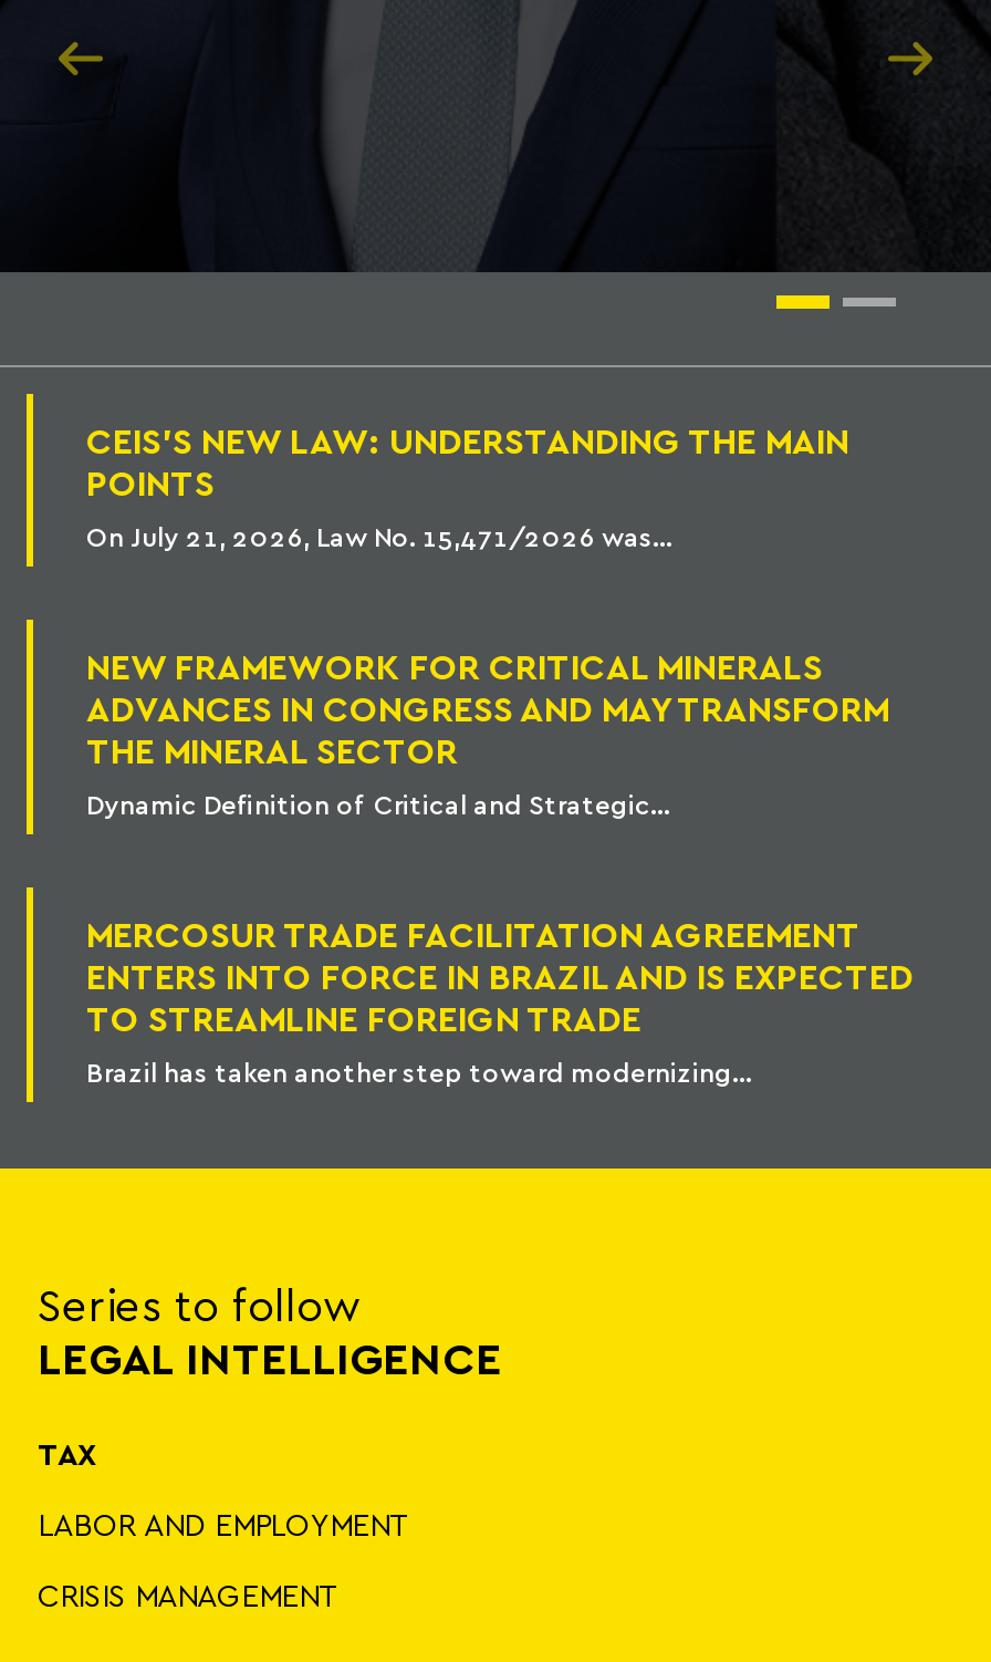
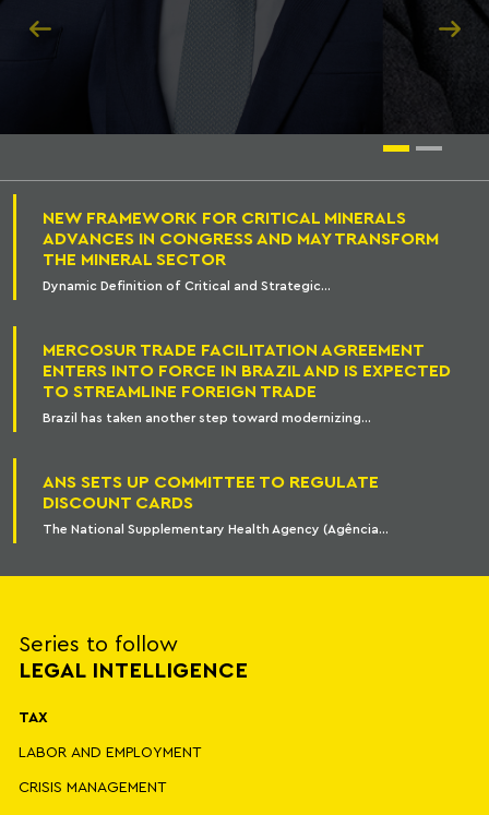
[86,419,849,554] CEIS'S NEW LAW: UNDERSTANDING THE MAIN | POINTS | On July 21, 2026, Law No. 15,471/2026 was... -> none
moved [86,645,914,1089] -> [43,207,451,426]: NEW FRAMEWORK FOR CRITICAL MINERALS | ADVANCES IN CONGRESS AND MAY TRANSFORM | THE MINERAL SECTOR | Dynamic Definition of Critical and Strategic... | MERCOSUR TRADE FACILITATION AGREEMENT | ENTERS INTO FORCE IN BRAZIL AND IS EXPECTED | TO STREAMLINE FOREIGN TRADE | Brazil has taken another step toward modernizing...
none -> [43,471,389,537] ANS SETS UP COMMITTEE TO REGULATE | DISCOUNT CARDS | The National Supplementary Health Agency (Agência...

